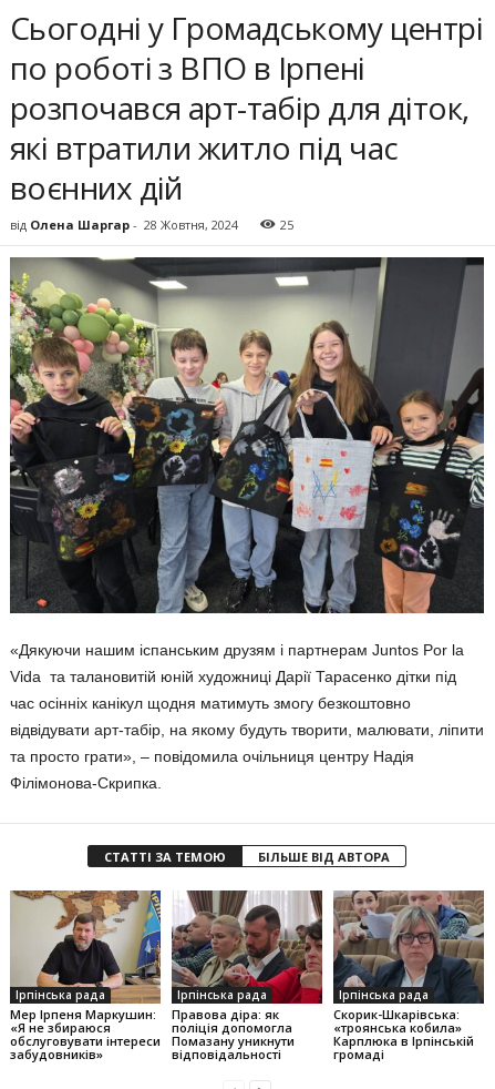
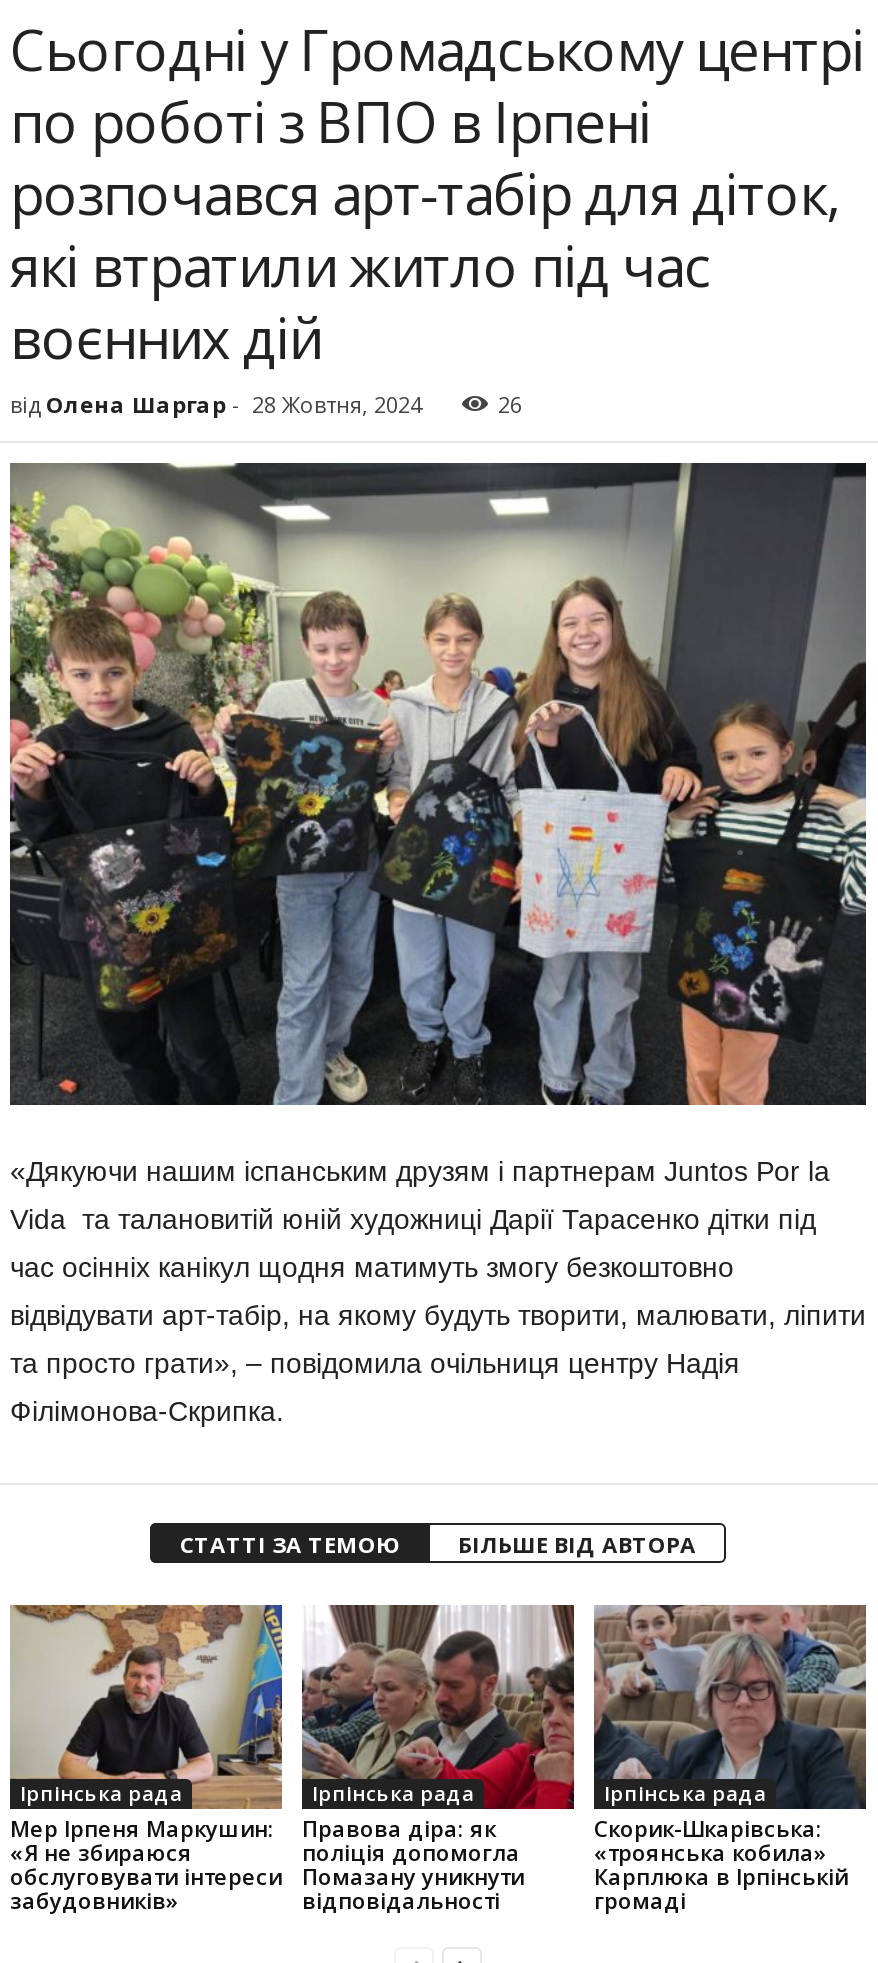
[280,216,293,233] 25 -> [498,389,522,419] 26

